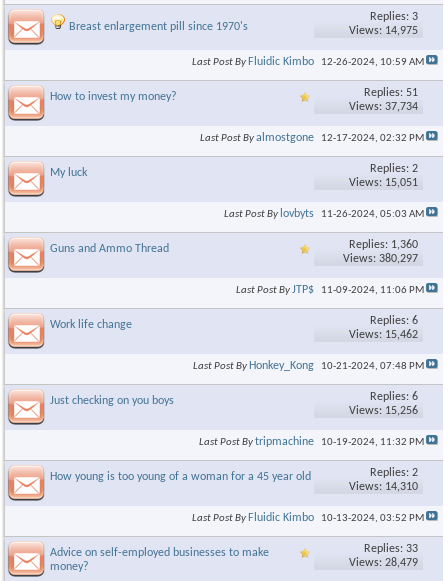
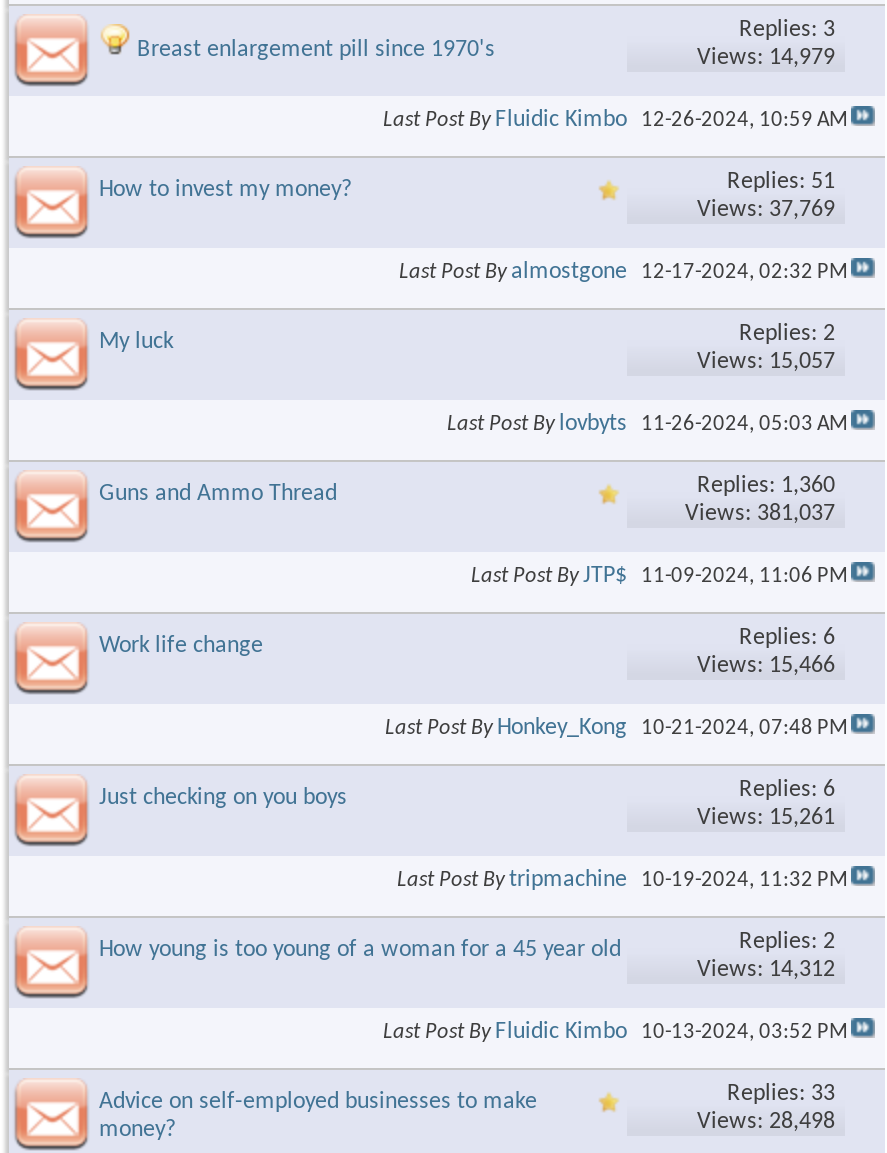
[349,25,418,37] Views: 14,975 -> [697,46,835,70] Views: 14,979
[349,101,418,113] Views: 37,734 -> [697,198,835,222] Views: 37,769
[349,177,418,189] Views: 15,051 -> [697,350,835,374] Views: 15,057
[343,253,418,265] Views: 380,297 -> [685,502,835,526] Views: 381,037
[349,329,418,341] Views: 15,462 -> [697,654,835,678] Views: 15,466
[349,405,418,417] Views: 15,256 -> [697,806,835,830] Views: 15,261
[349,481,418,493] Views: 14,310 -> [697,958,835,982] Views: 14,312
[349,557,418,569] Views: 28,479 -> [697,1110,835,1134] Views: 28,498

